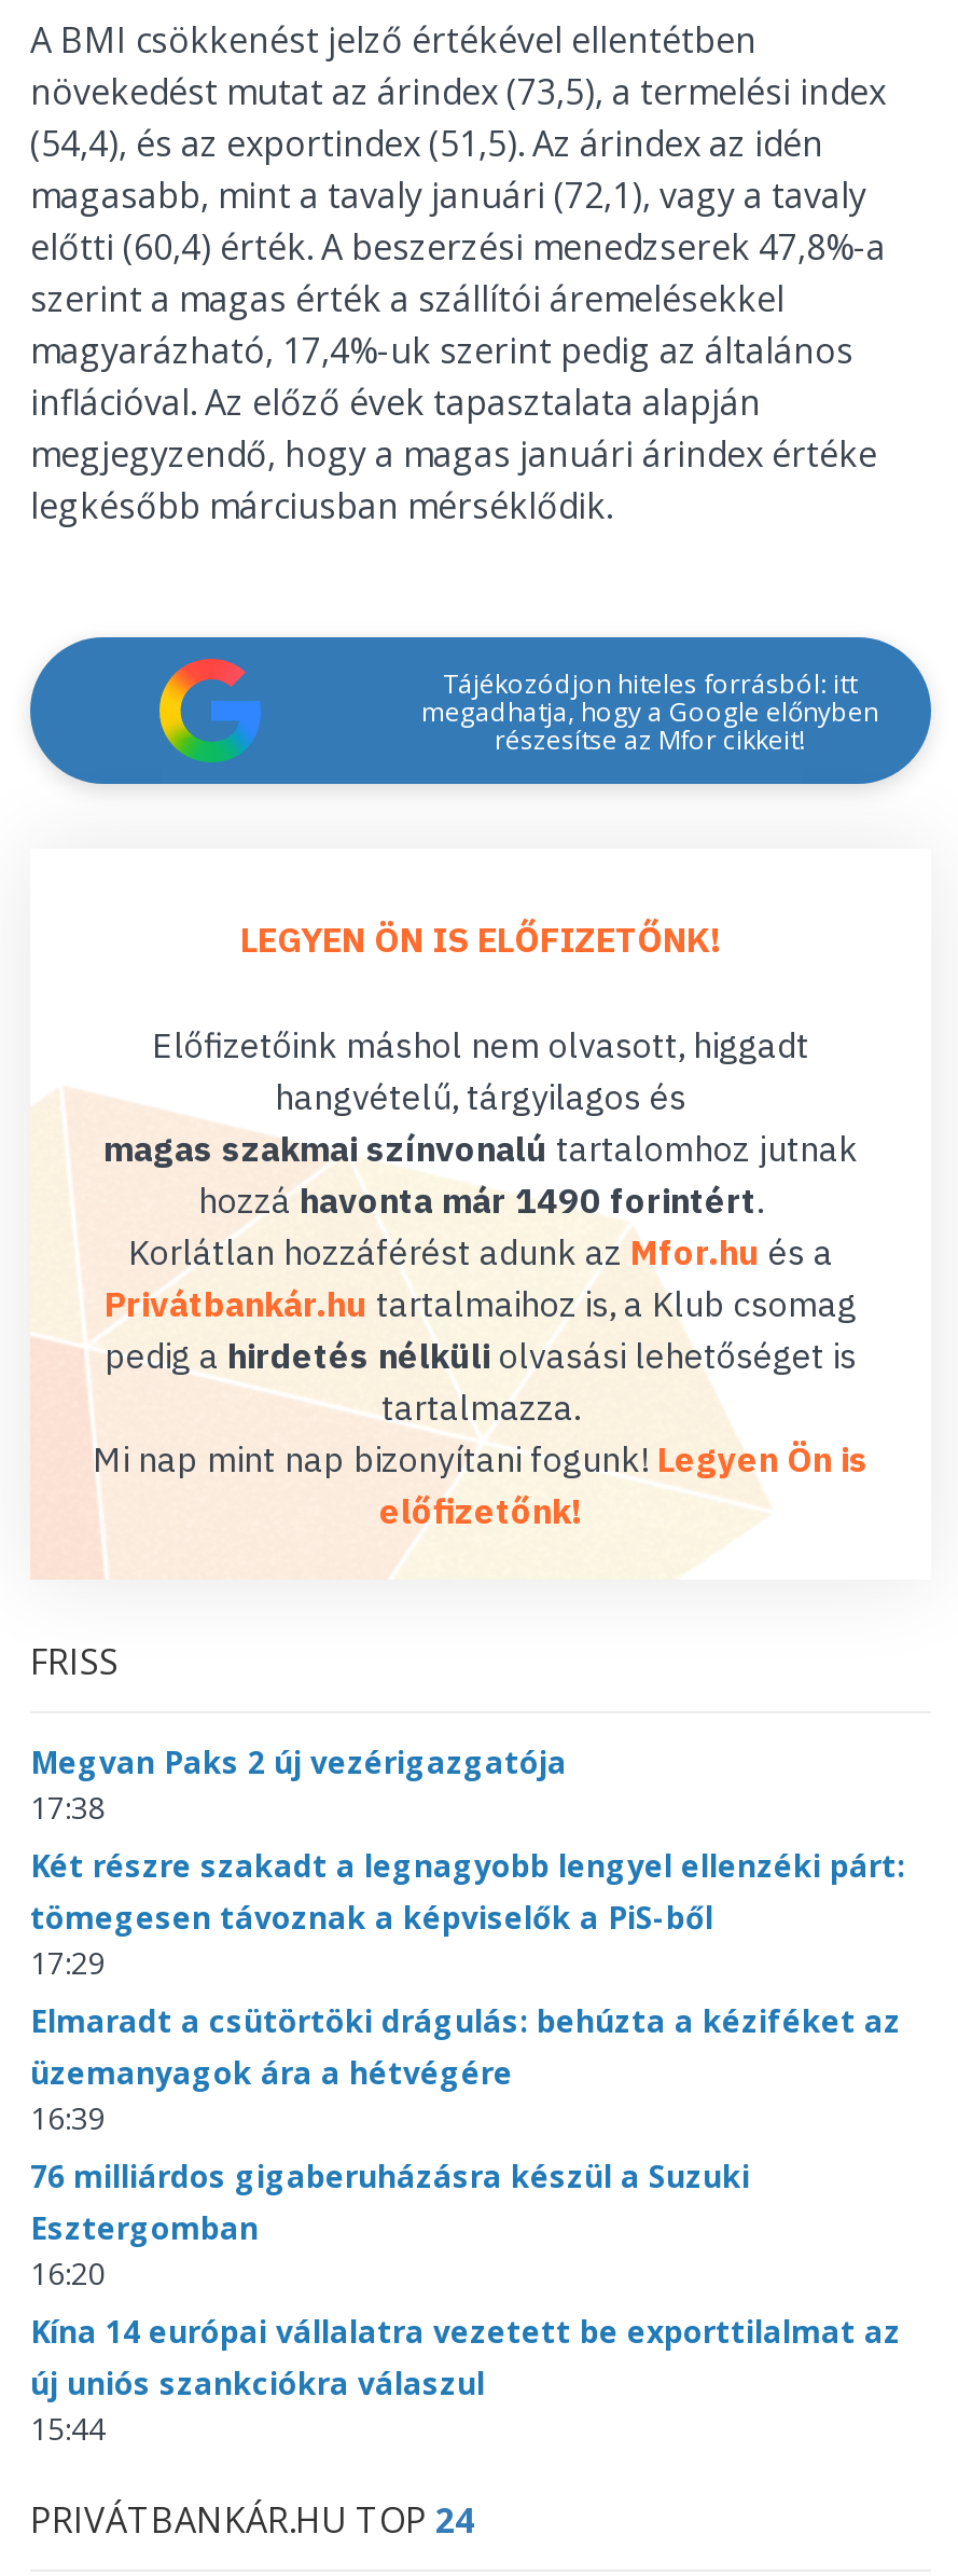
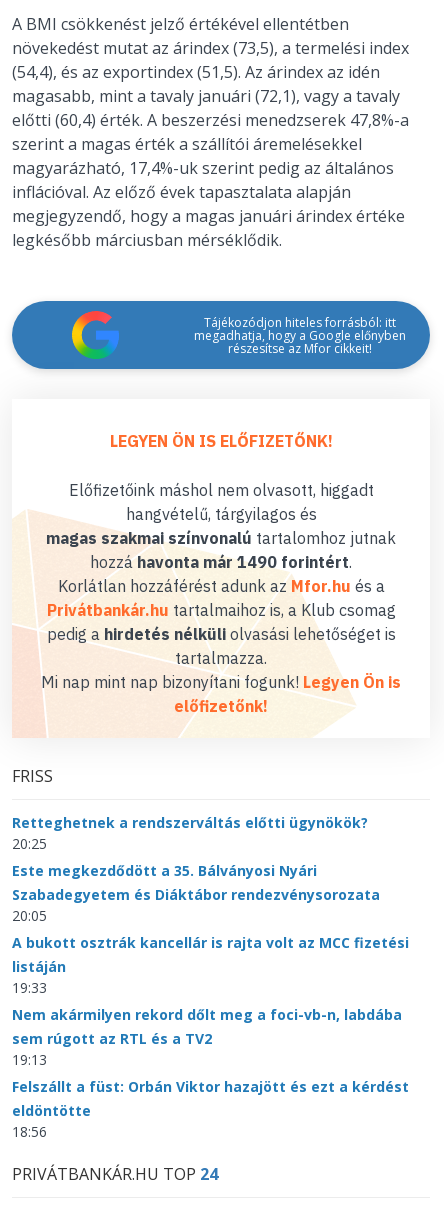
[30,1741,905,2449] Megvan Paks 2 új vezérigazgatója | 17:38 | Két részre szakadt a legnagyobb lengyel ellenzéki párt: | tömegesen távoznak a képviselők a PiS-ből | 17:29 | Elmaradt a csütörtöki drágulás: behúzta a kéziféket az | üzemanyagok ára a hétvégére | 16:39 | 76 milliárdos gigaberuházásra készül a Suzuki | Esztergomban | 16:20 | Kína 14 európai vállalatra vezetett be exporttilalmat az | új uniós szankciókra válaszul | 15:44 -> [12,813,409,1141] Retteghetnek a rendszerváltás előtti ügynökök? | 20:25 | Este megkezdődött a 35. Bálványosi Nyári | Szabadegyetem és Diáktábor rendezvénysorozata | 20:05 | A bukott osztrák kancellár is rajta volt az MCC fizetési | listáján | 19:33 | Nem akármilyen rekord dőlt meg a foci-vb-n, labdába | sem rúgott az RTL és a TV2 | 19:13 | Felszállt a füst: Orbán Viktor hazajött és ezt a kérdést | eldöntötte | 18:56

